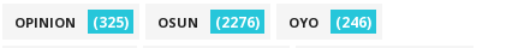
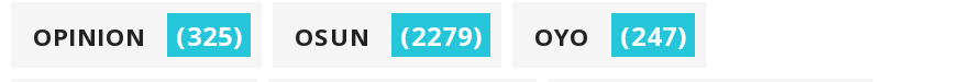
[215,12,260,32] (2276) -> [400,17,482,55] (2279)
[335,12,371,32] (246) -> [620,17,686,55] (247)

